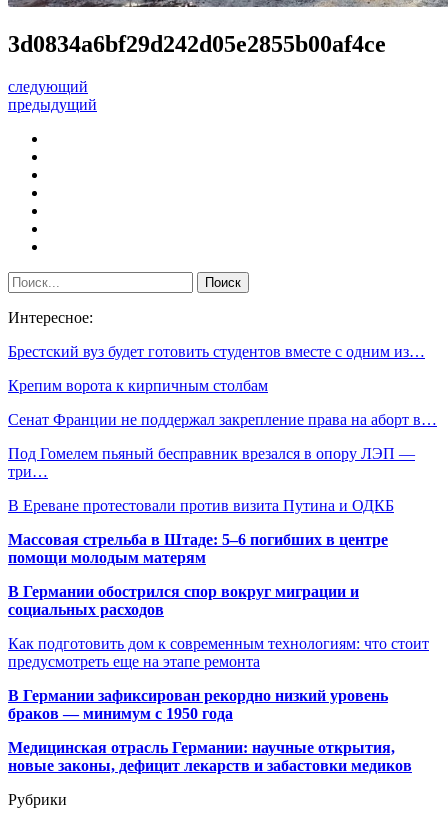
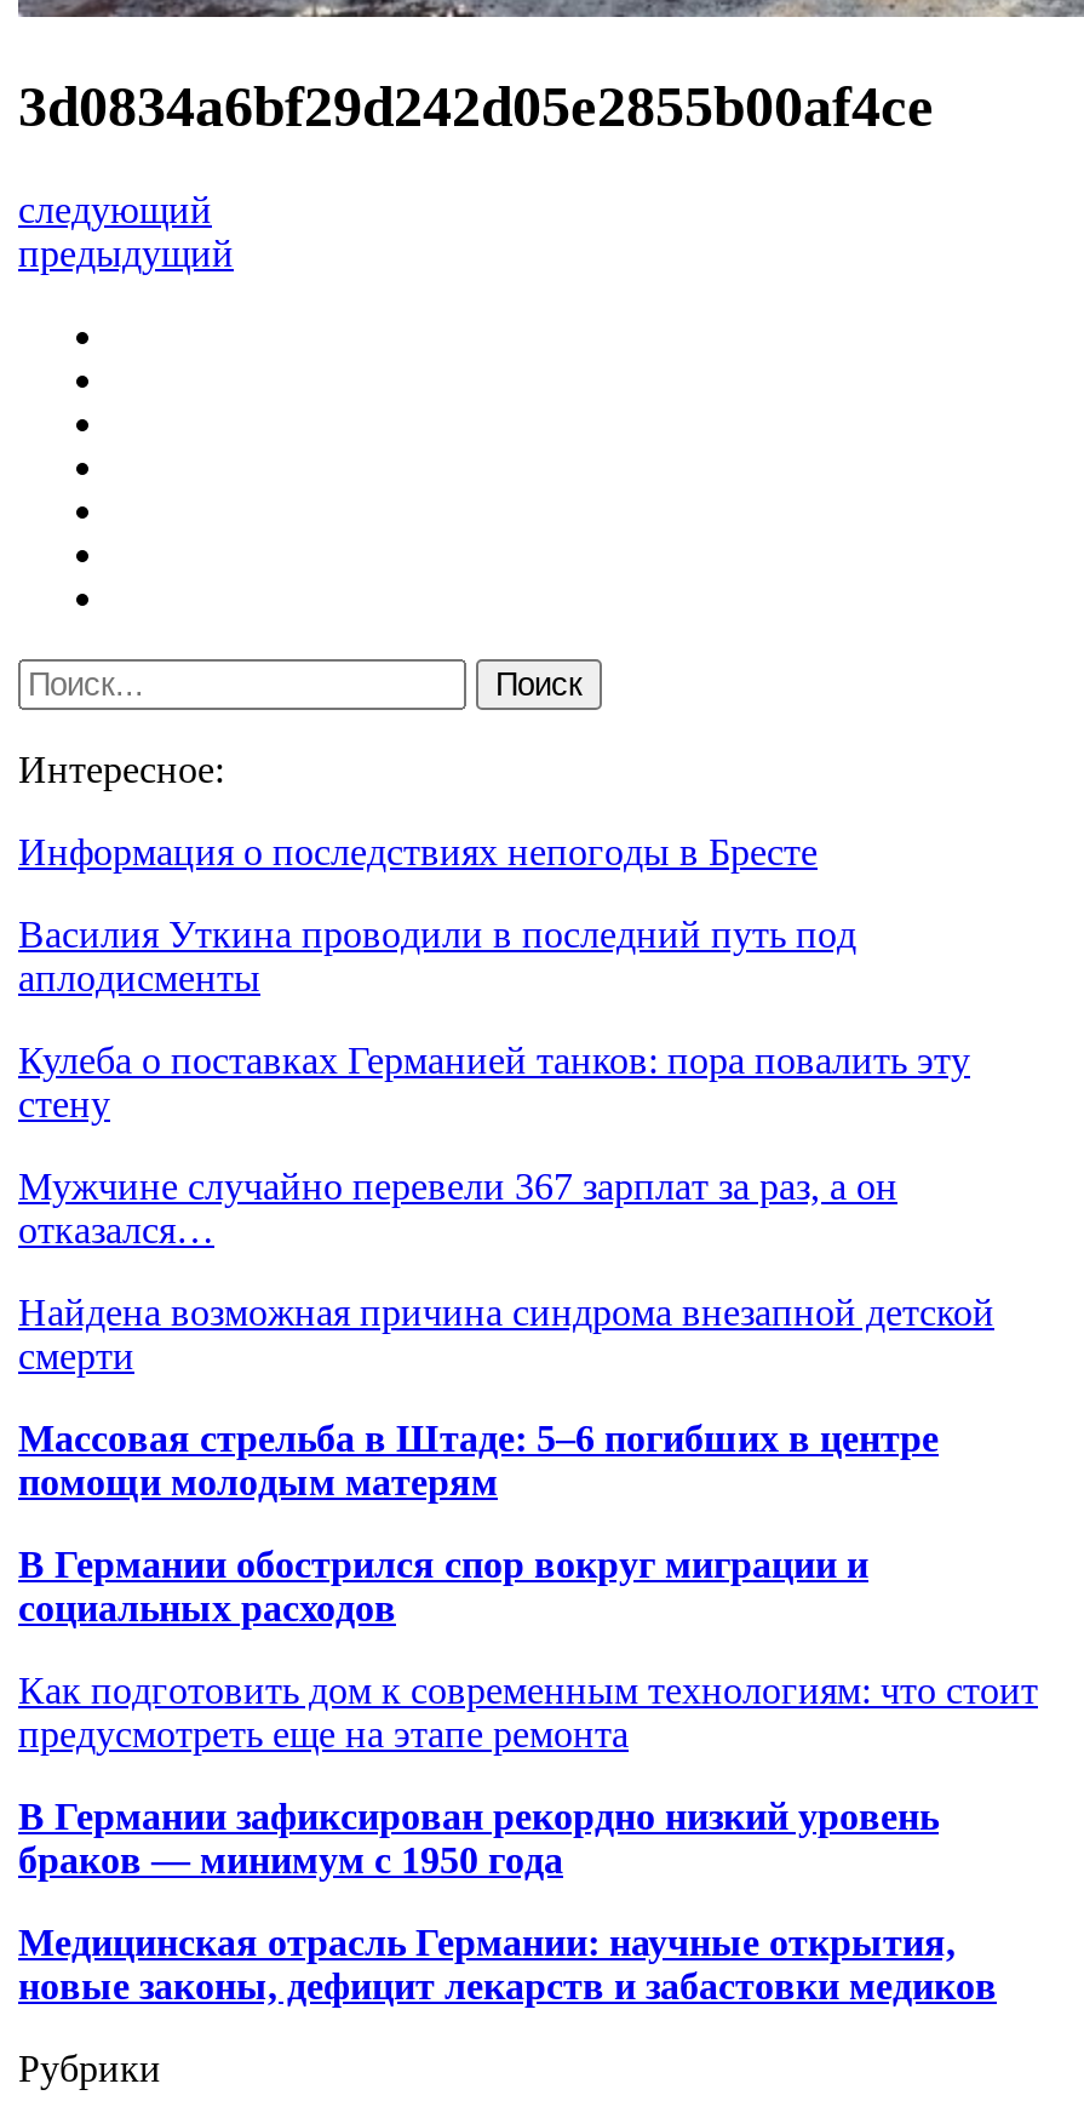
[8,343,425,360] Брестский вуз будет готовить студентов вместе с одним из… -> [18,831,818,872] Информация о последствиях непогоды в Бресте
[8,377,268,394] Крепим ворота к кирпичным столбам -> [18,913,856,998] Василия Уткина проводили в последний путь под | аплодисменты
[8,411,437,428] Сенат Франции не поддержал закрепление права на аборт в… -> [18,1039,970,1124] Кулеба о поставках Германией танков: пора повалить эту | стену
[8,445,415,480] Под Гомелем пьяный бесправник врезался в опору ЛЭП — | три… -> [18,1165,897,1250] Мужчине случайно перевели 367 зарплат за раз, а он | отказался…
[8,497,394,514] В Ереване протестовали против визита Путина и ОДКБ -> [18,1291,994,1376] Найдена возможная причина синдрома внезапной детской | смерти

